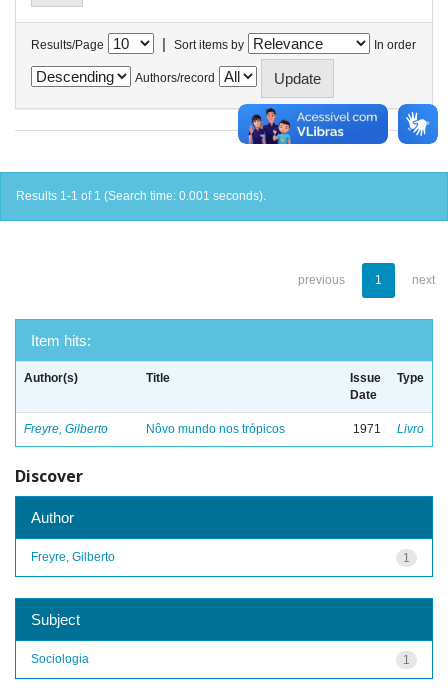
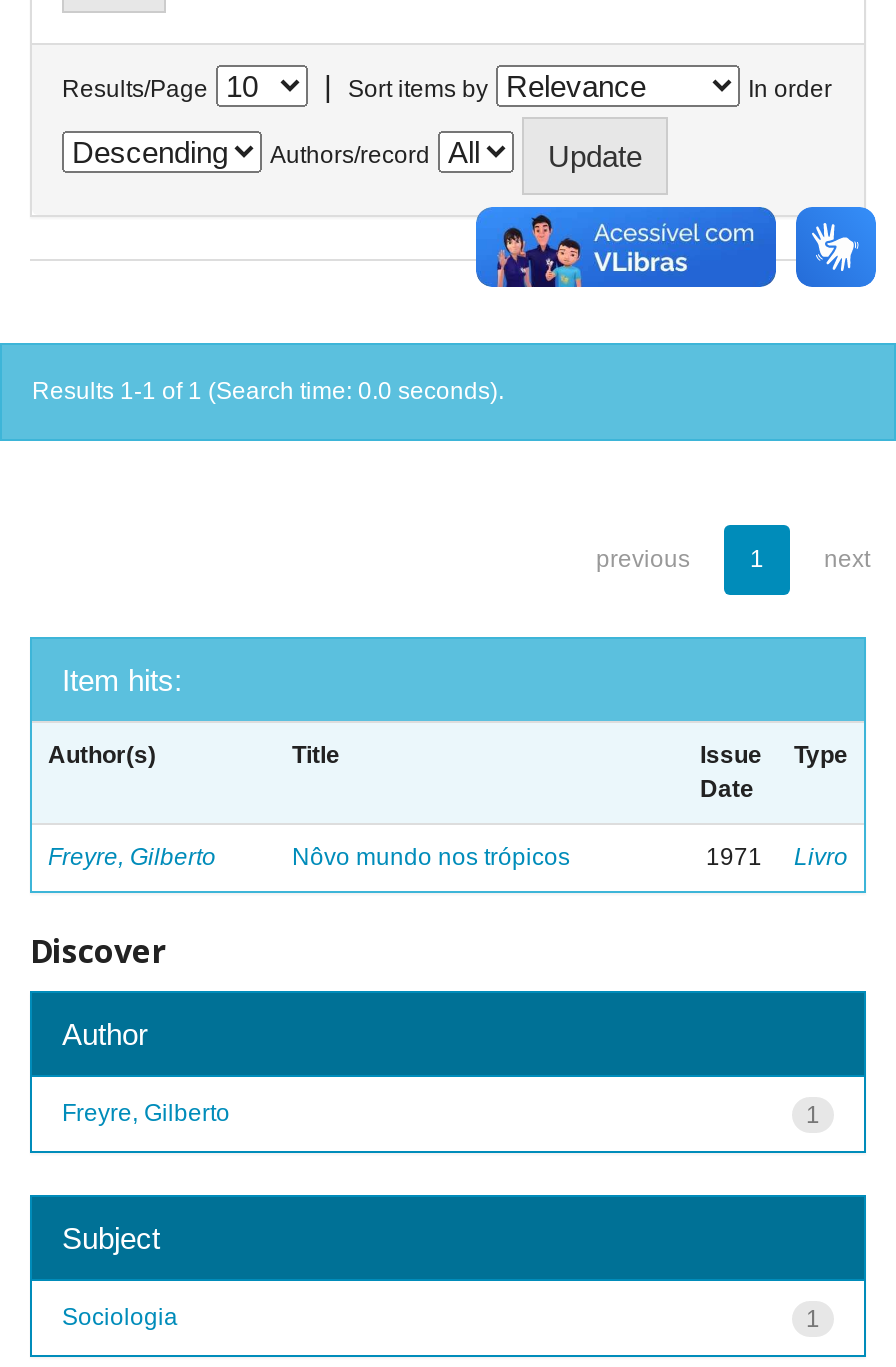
[16,189,266,203] Results 1-1 of 1 (Search time: 0.001 seconds). -> [32,377,504,405] Results 1-1 of 1 (Search time: 0.0 seconds).

